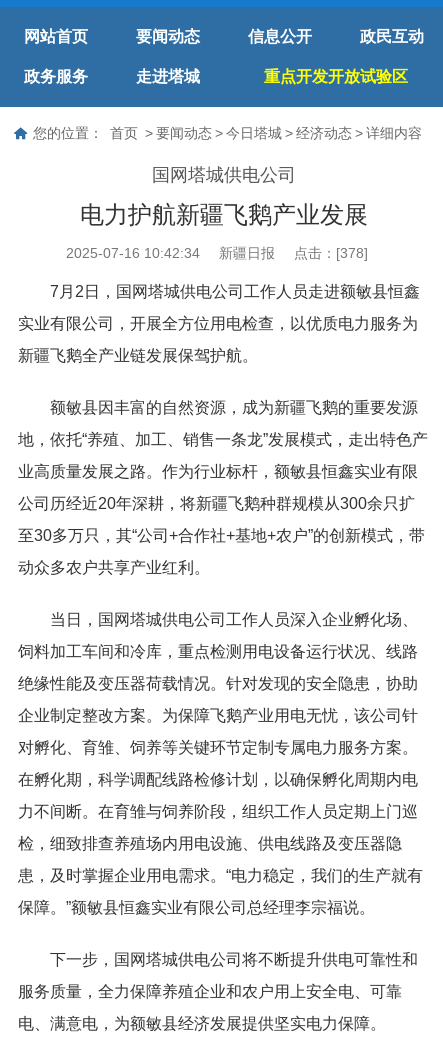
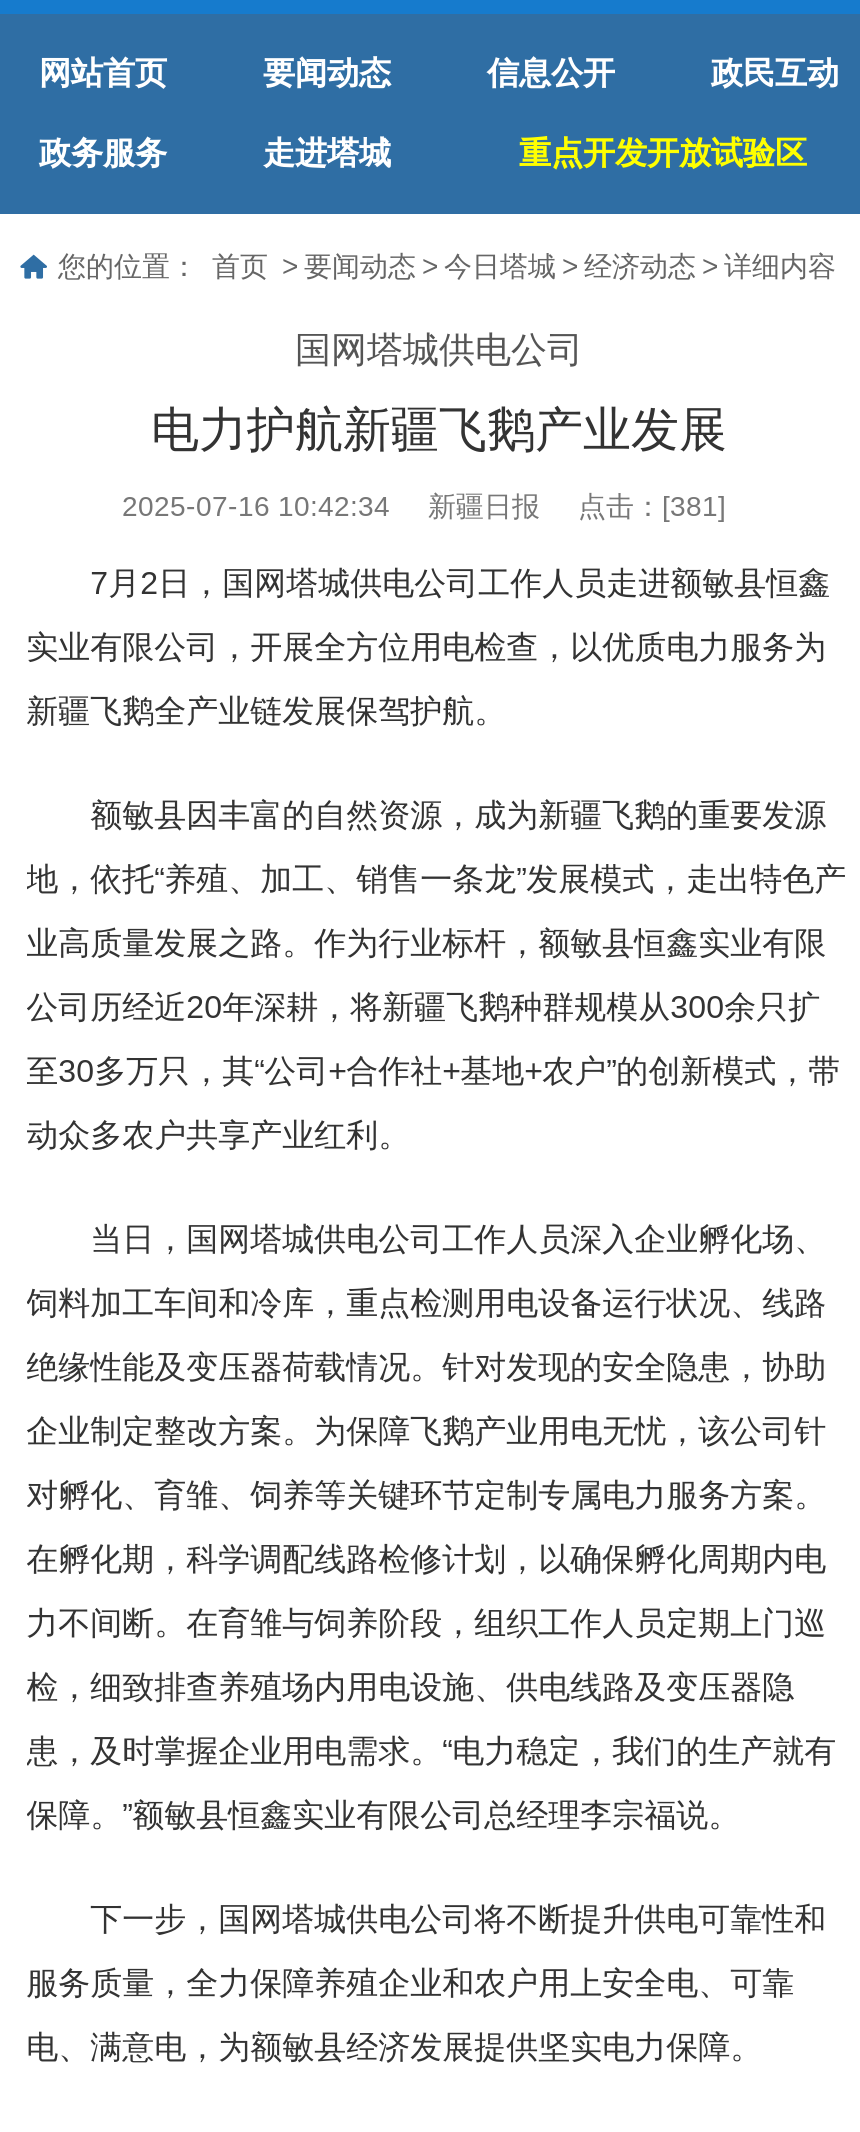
[65,245,367,261] 2025-07-16 10:42:34 新疆日报 点击：[378] -> [122,490,726,522] 2025-07-16 10:42:34 新疆日报 点击：[381]

